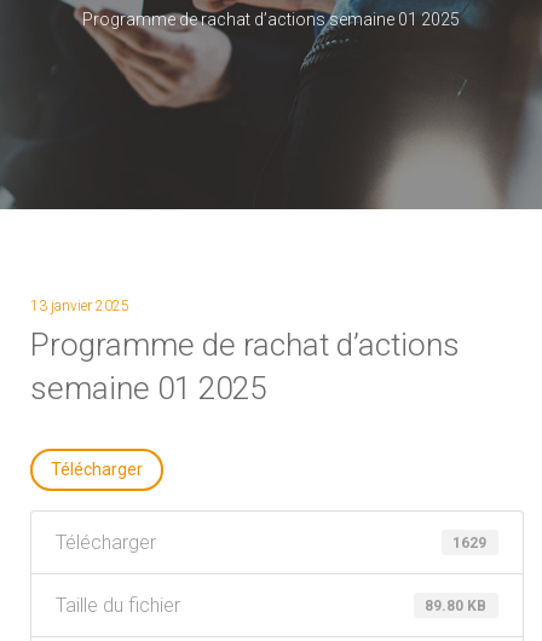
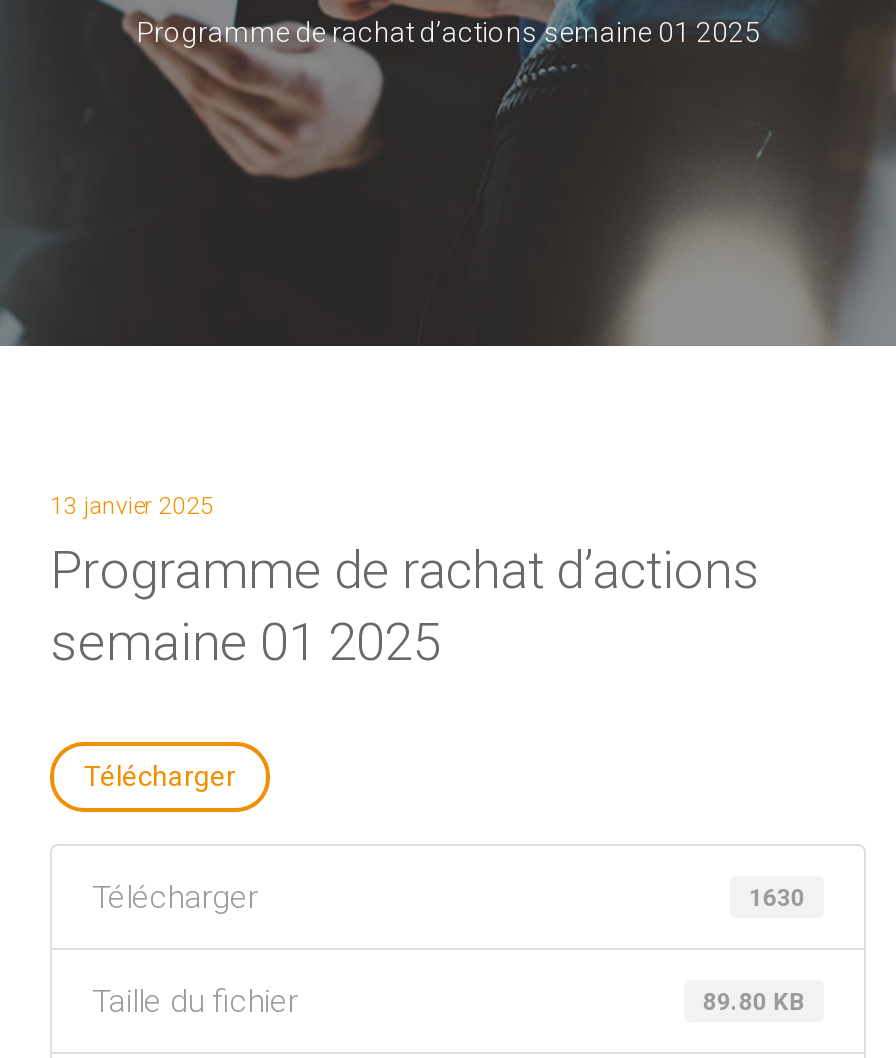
[453,534,487,551] 1629 -> [749,883,805,911] 1630

